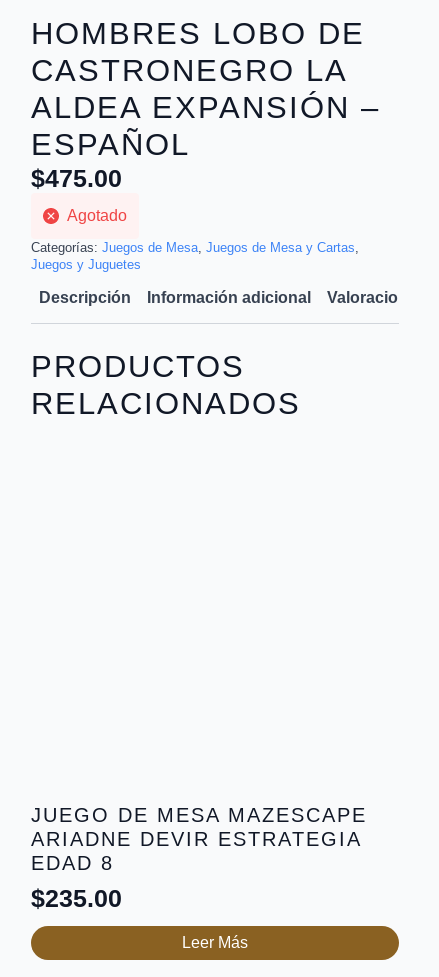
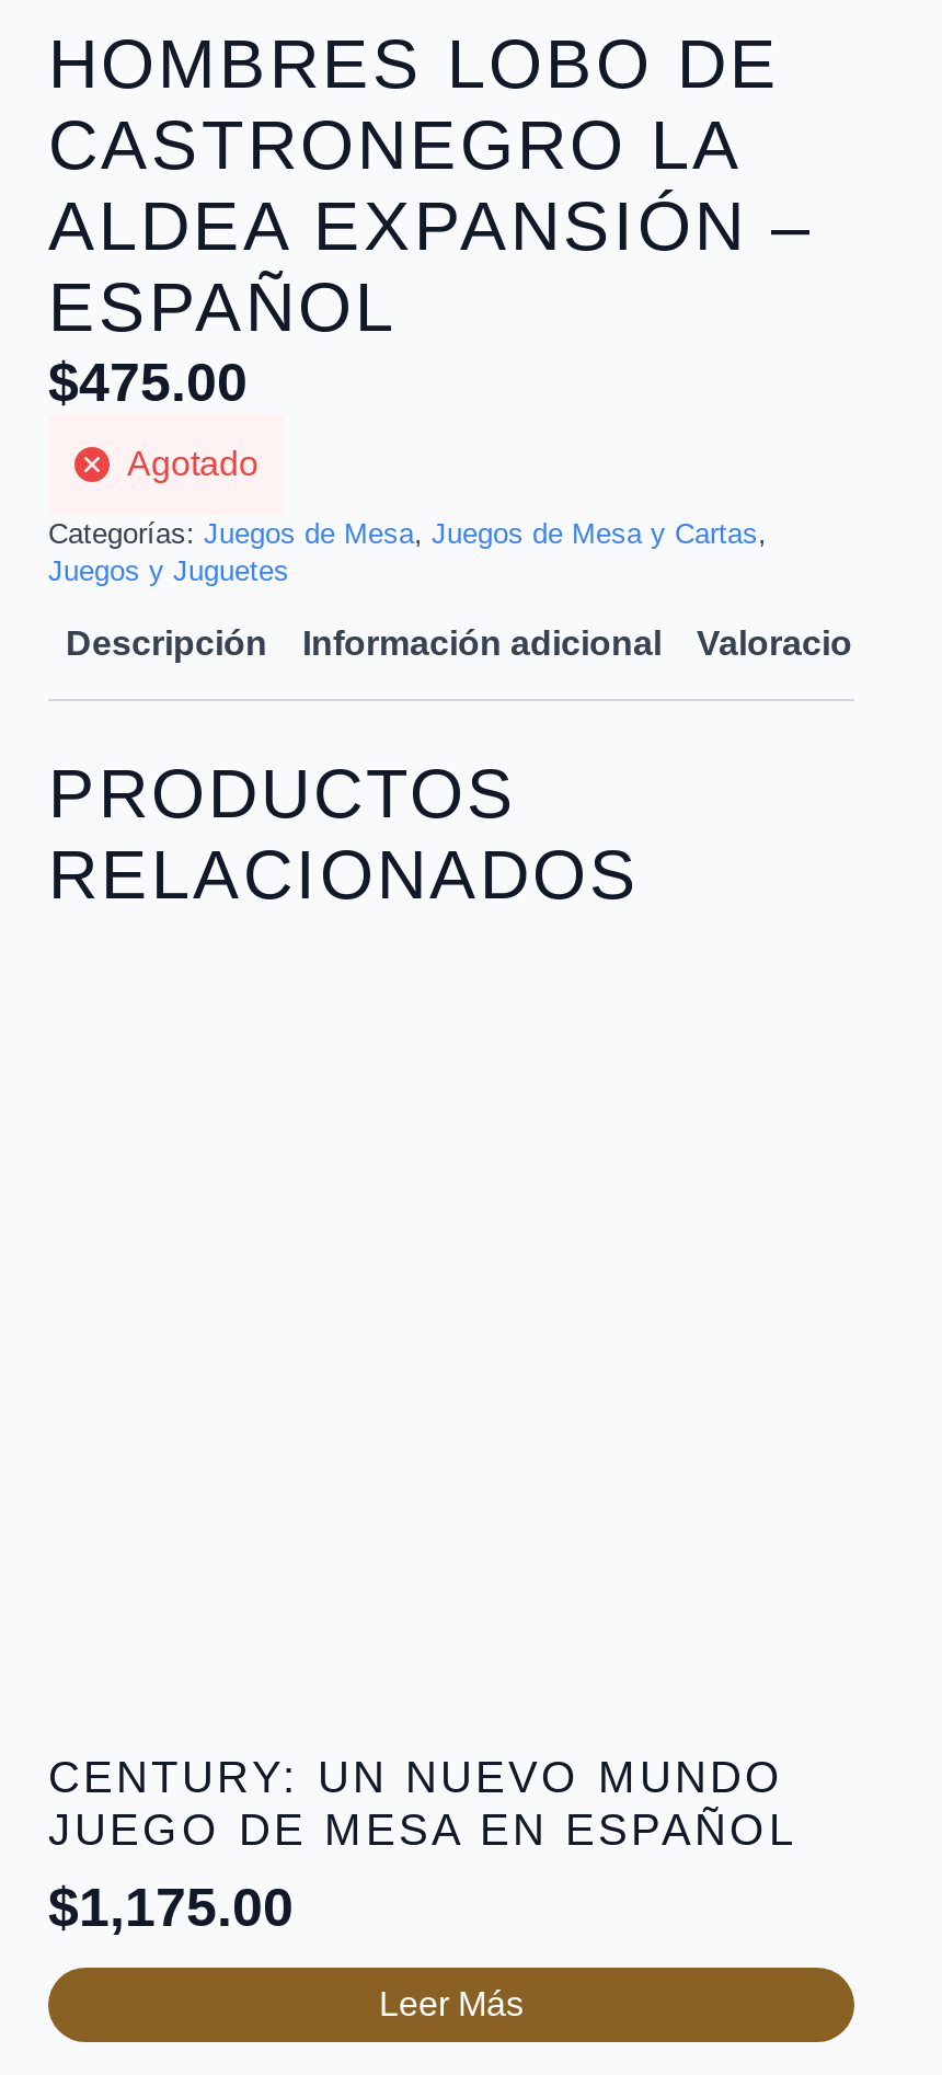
[31,804,367,912] JUEGO DE MESA MAZESCAPE | ARIADNE DEVIR ESTRATEGIA | EDAD 8 | $235.00 -> [48,1752,797,1936] CENTURY: UN NUEVO MUNDO | JUEGO DE MESA EN ESPAÑOL | $1,175.00

